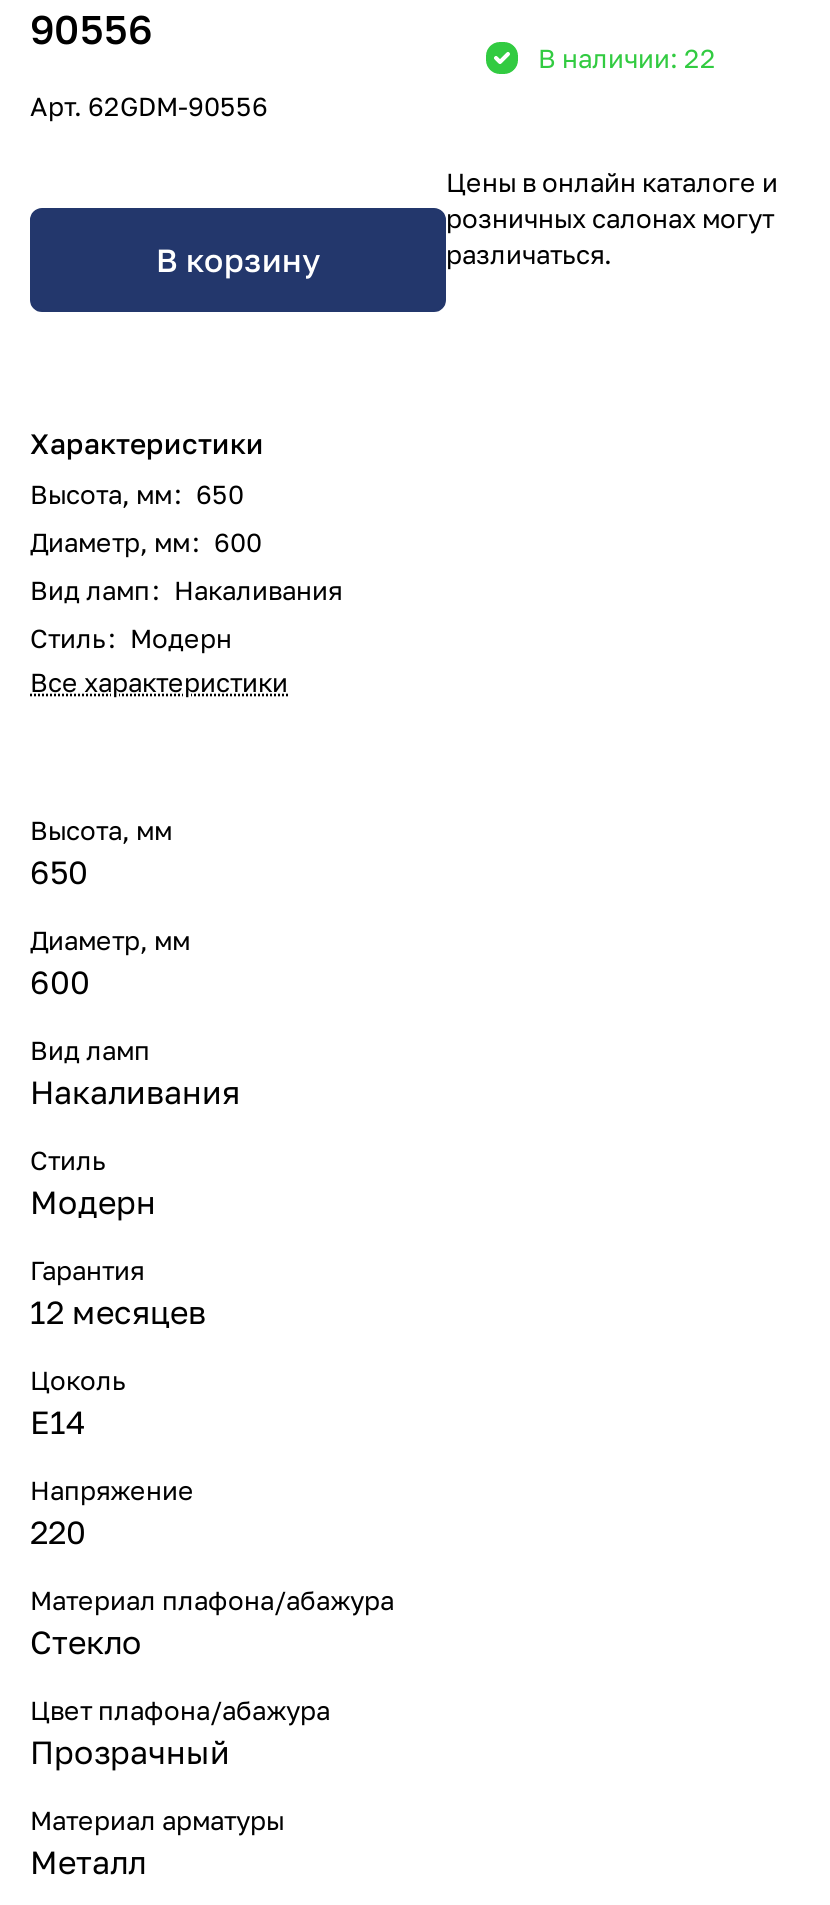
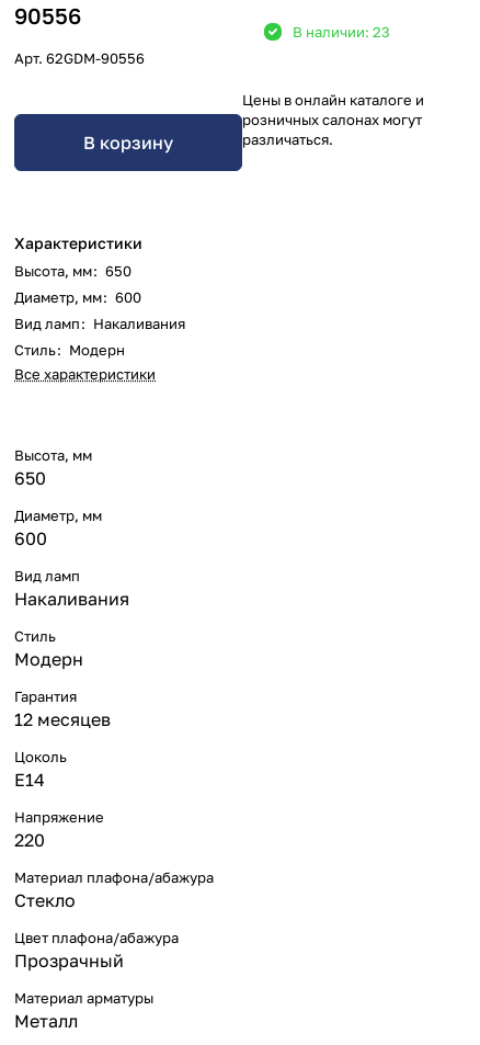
[538,42,716,74] В наличии: 22 -> [293,23,390,40] В наличии: 23

